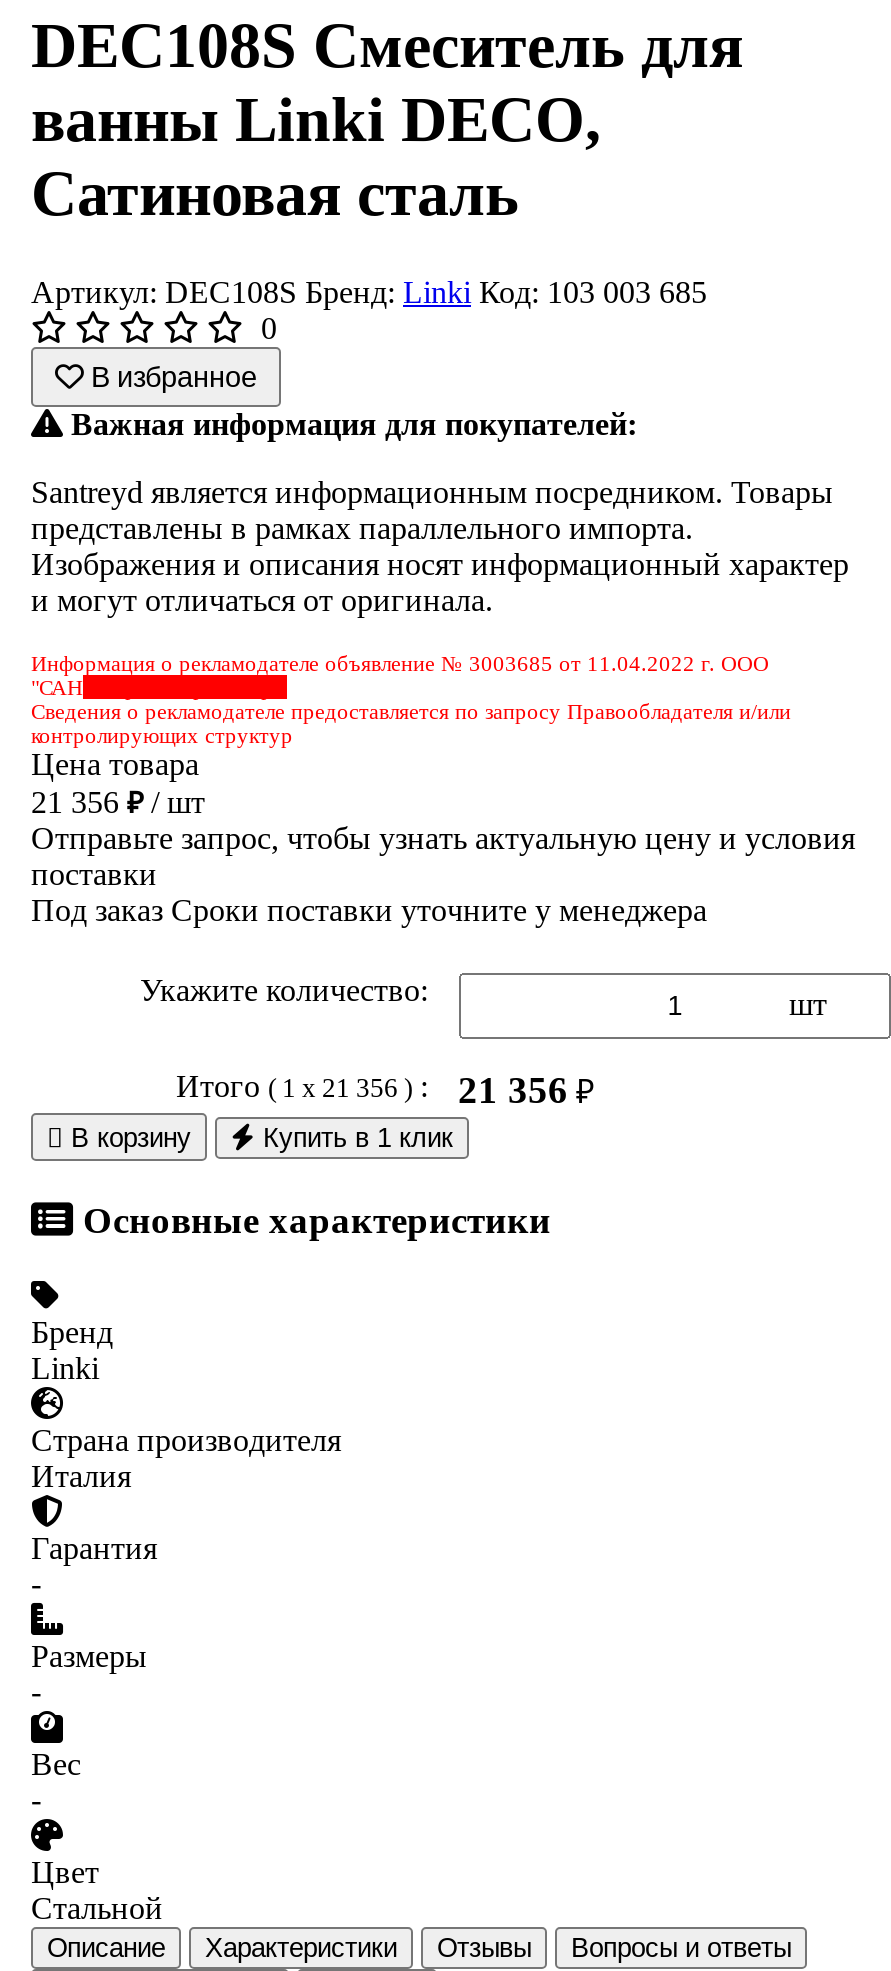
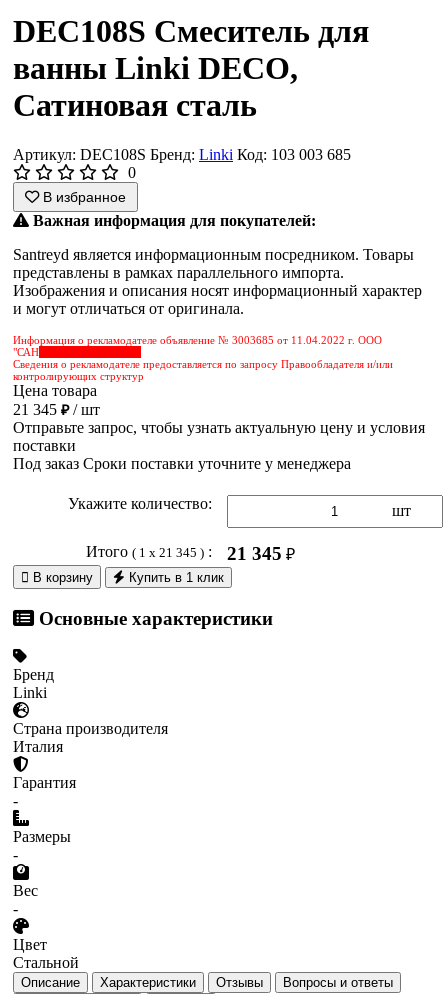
[31,785,205,819] 21 356 ₽ / шт -> [13,401,100,418] 21 345 ₽ / шт
[176,1069,428,1103] Итого ( 1 x 21 356 ): -> [85,543,211,560] Итого ( 1 x 21 345 ):
[458,1069,594,1111] 21 356 ₽ -> [226,543,294,564] 21 345 ₽

